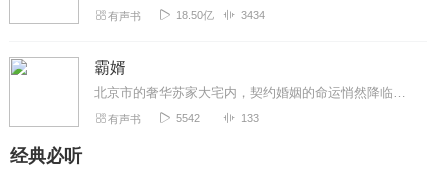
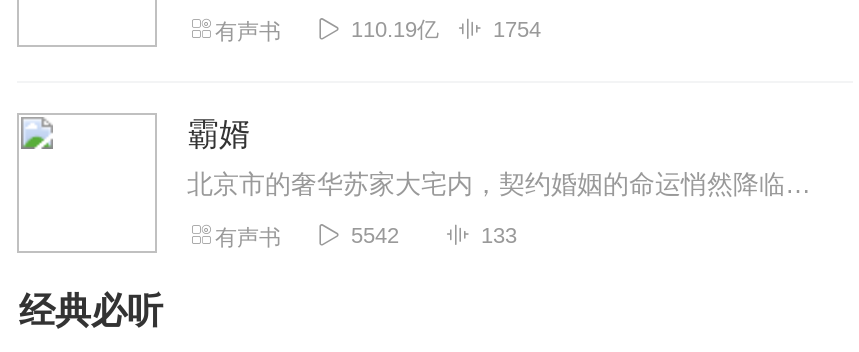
[176,9,214,21] 18.50亿 -> [351,17,439,41] 110.19亿
[241,9,265,21] 3434 -> [493,17,541,41] 1754

